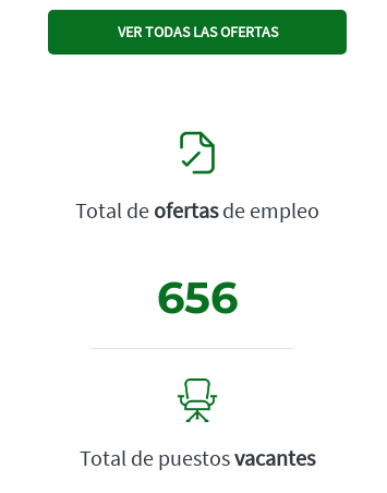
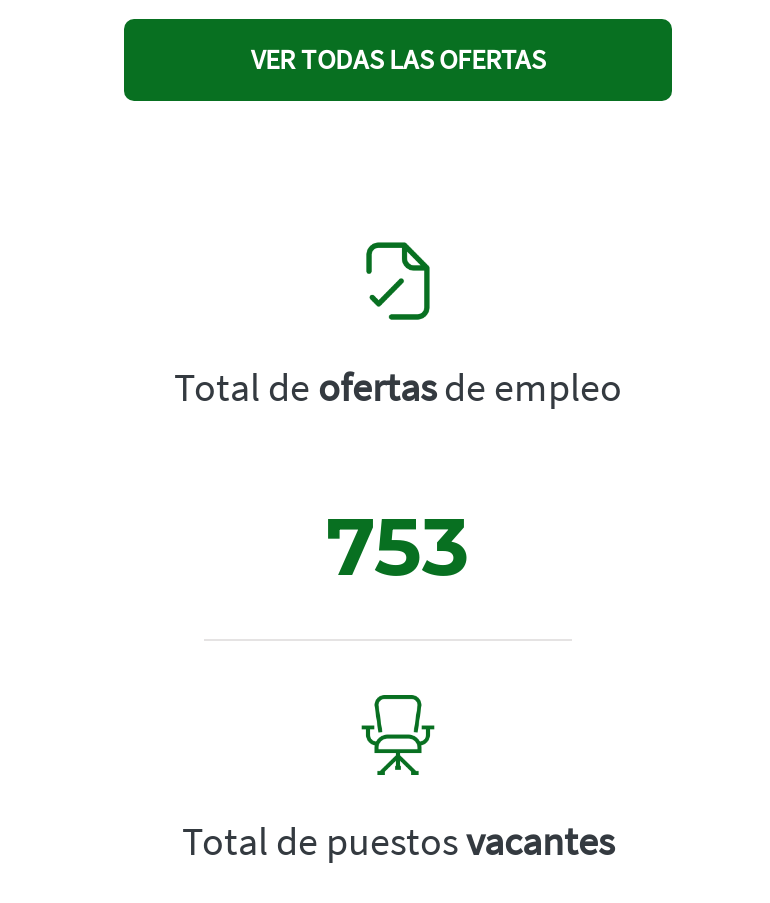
[157,270,238,324] 656 -> [326,497,470,595] 753

